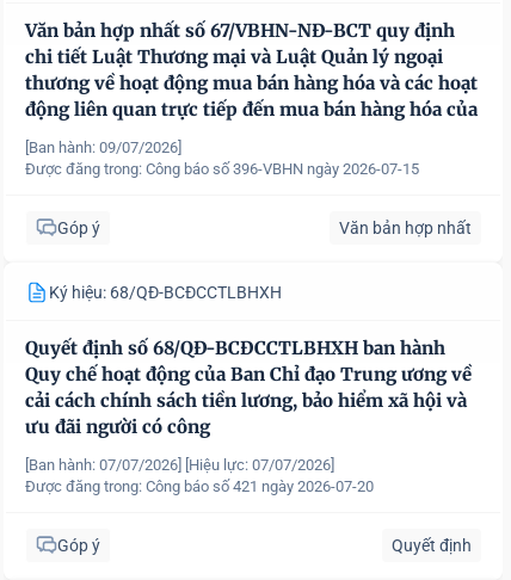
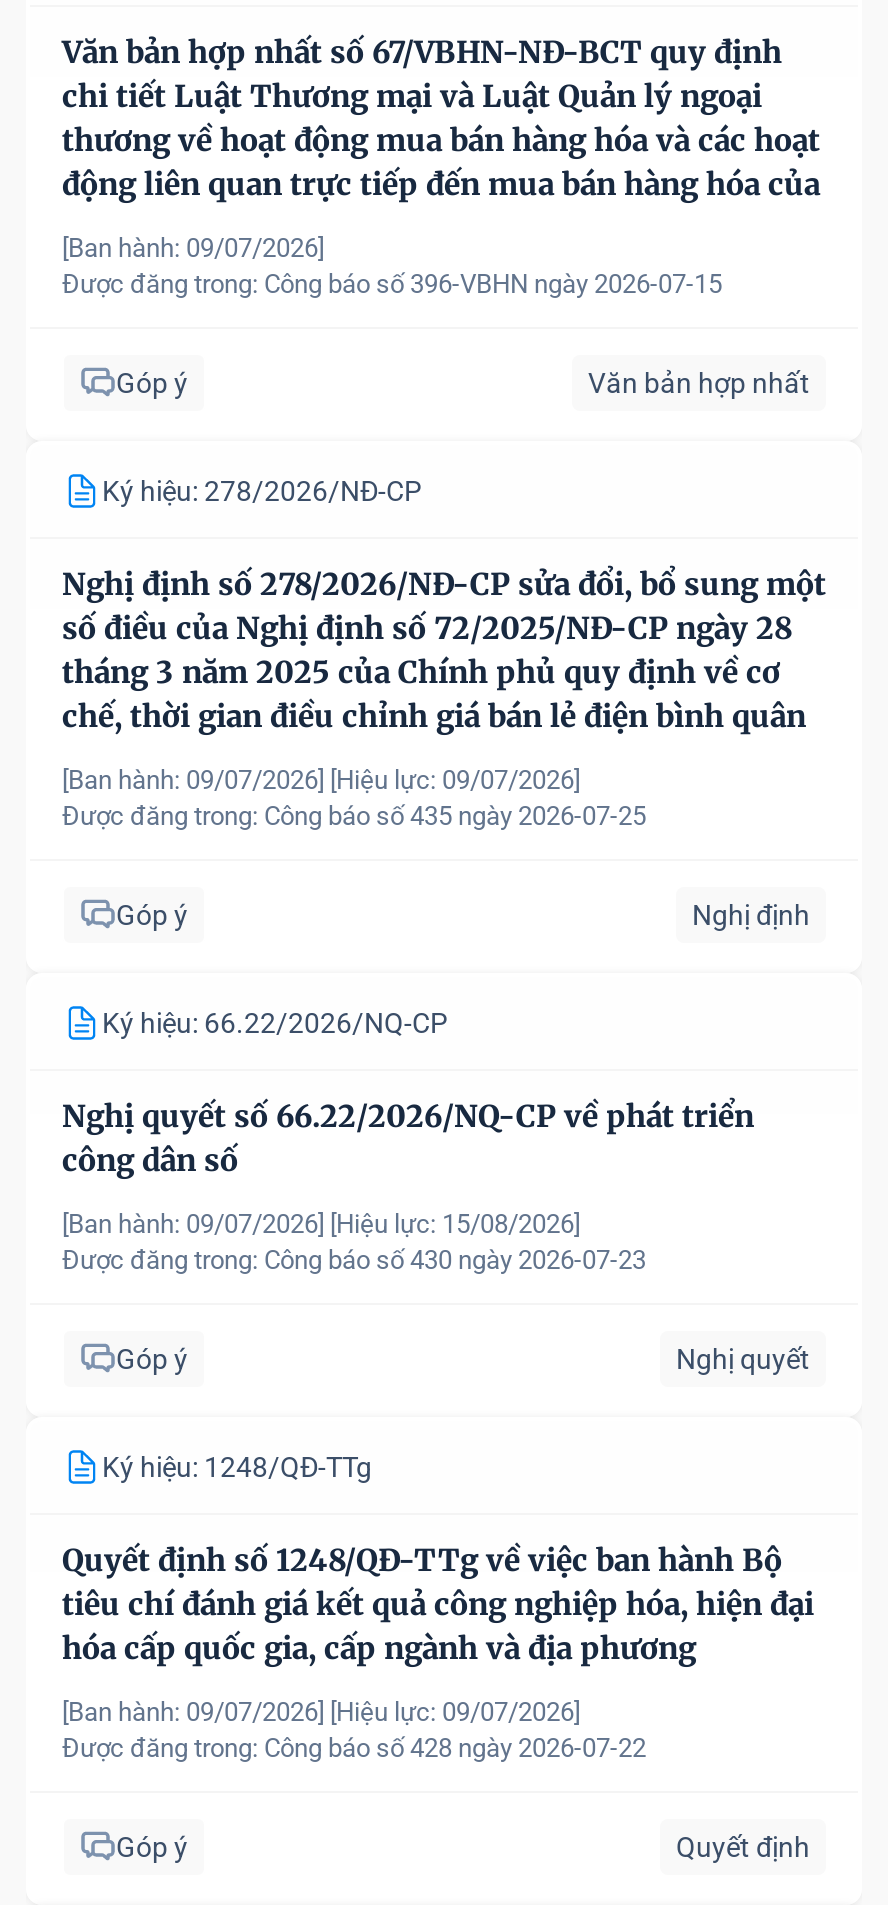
[25,283,472,496] Ký hiệu: 68/QĐ-BCĐCCTLBHXH | Quyết định số 68/QĐ-BCĐCCTLBHXH ban hành | Quy chế hoạt động của Ban Chỉ đạo Trung ương về | cải cách chính sách tiền lương, bảo hiểm xã hội và | ưu đãi người có công | [Ban hành: 07/07/2026] [Hiệu lực: 07/07/2026] | Được đăng trong: Công báo số 421 ngày 2026-07-20 -> [62,476,826,1764] Ký hiệu: 278/2026/NĐ-CP | Nghị định số 278/2026/NĐ-CP sửa đổi, bổ sung một | số điều của Nghị định số 72/2025/NĐ-CP ngày 28 | tháng 3 năm 2025 của Chính phủ quy định về cơ | chế, thời gian điều chỉnh giá bán lẻ điện bình quân | [Ban hành: 09/07/2026] [Hiệu lực: 09/07/2026] | Được đăng trong: Công báo số 435 ngày 2026-07-25 | Góp ý | Nghị định | Ký hiệu: 66.22/2026/NQ-CP | Nghị quyết số 66.22/2026/NQ-CP về phát triển | công dân số | [Ban hành: 09/07/2026] [Hiệu lực: 15/08/2026] | Được đăng trong: Công báo số 430 ngày 2026-07-23 | Góp ý | Nghị quyết | Ký hiệu: 1248/QĐ-TTg | Quyết định số 1248/QĐ-TTg về việc ban hành Bộ | tiêu chí đánh giá kết quả công nghiệp hóa, hiện đại | hóa cấp quốc gia, cấp ngành và địa phương | [Ban hành: 09/07/2026] [Hiệu lực: 09/07/2026] | Được đăng trong: Công báo số 428 ngày 2026-07-22

